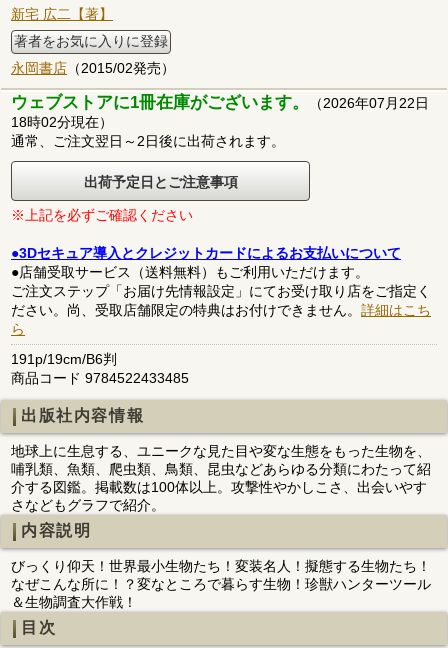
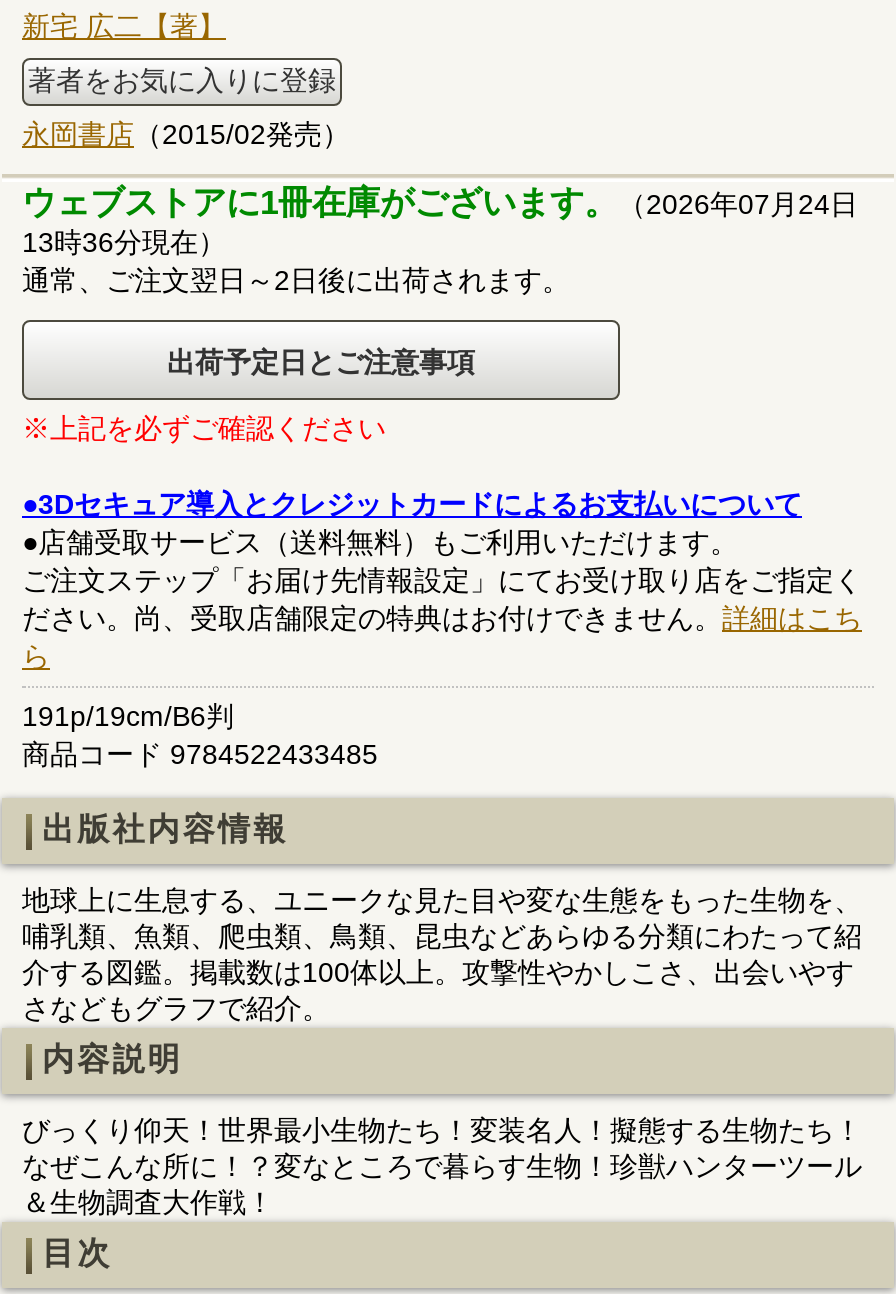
[11,93,429,112] ウェブストアに1冊在庫がございます。（2026年07月22日 -> [22,184,858,222] ウェブストアに1冊在庫がございます。（2026年07月24日
[11,114,113,130] 18時02分現在） -> [22,226,226,258] 13時36分現在）

